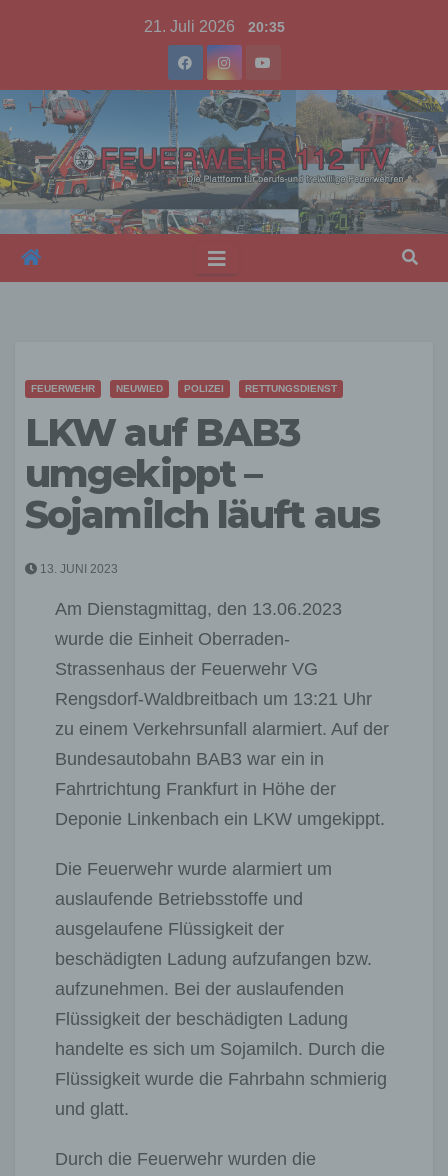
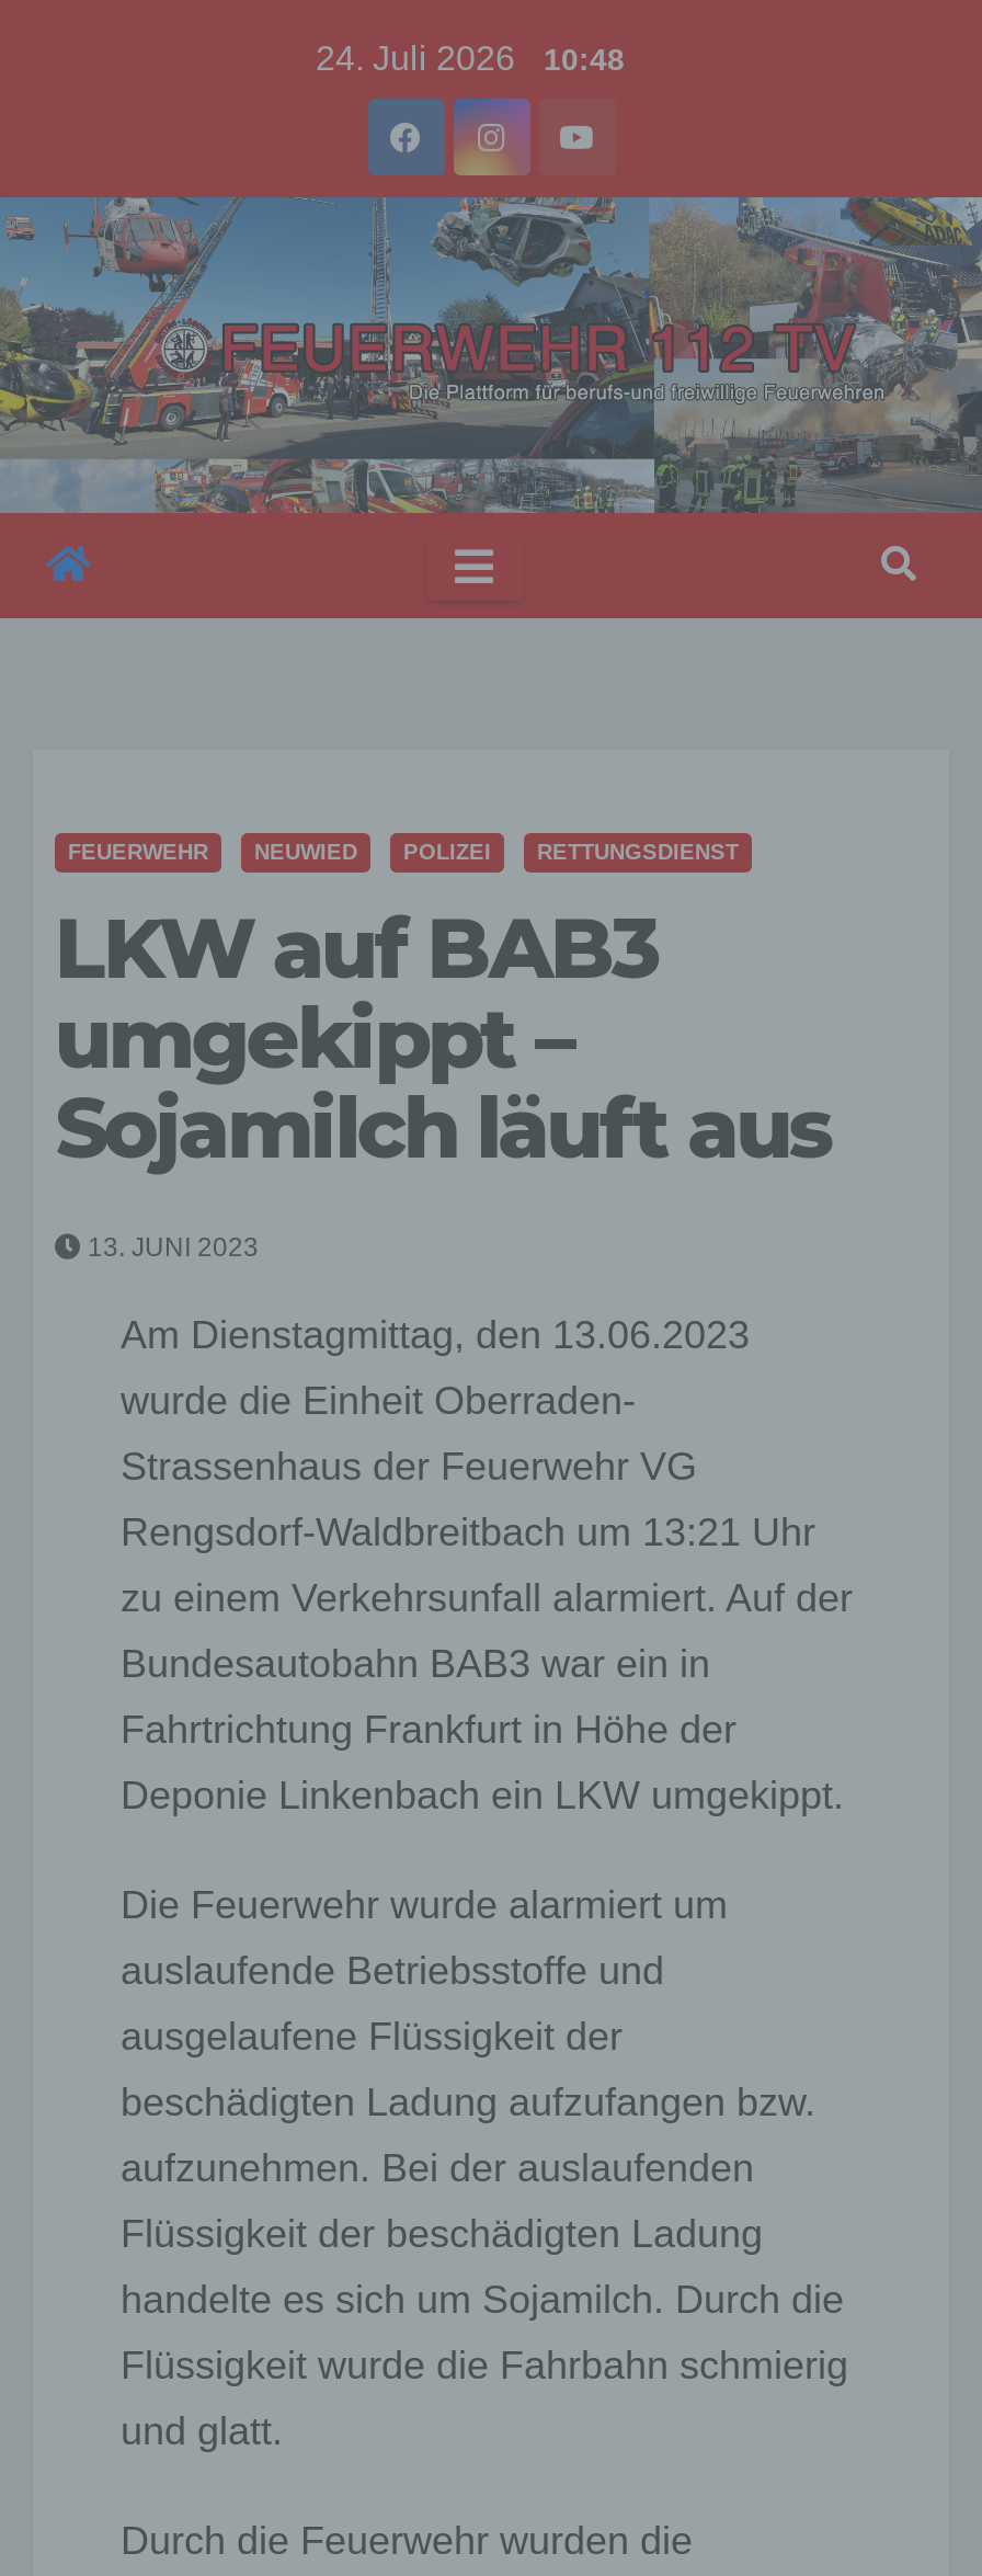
[144,18,285,35] 21. Juli 2026 20:35 -> [316,39,625,77] 24. Juli 2026 10:48

